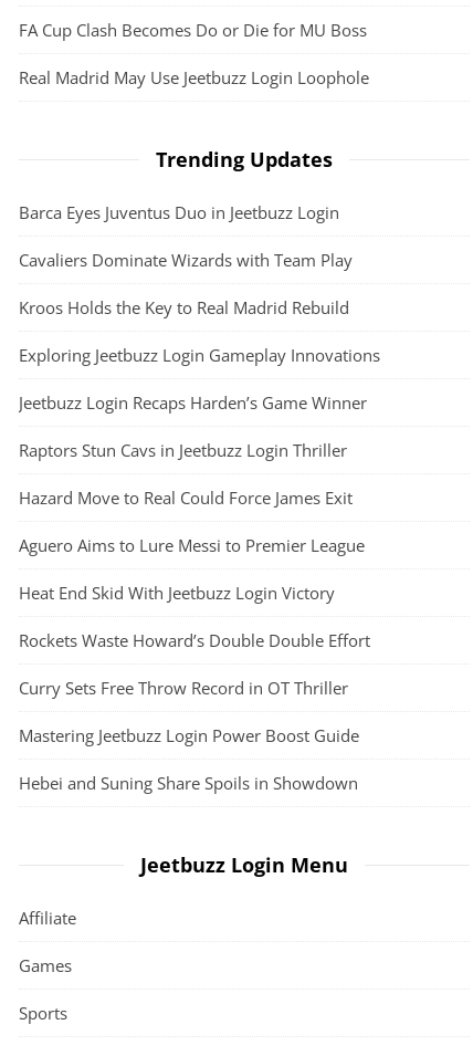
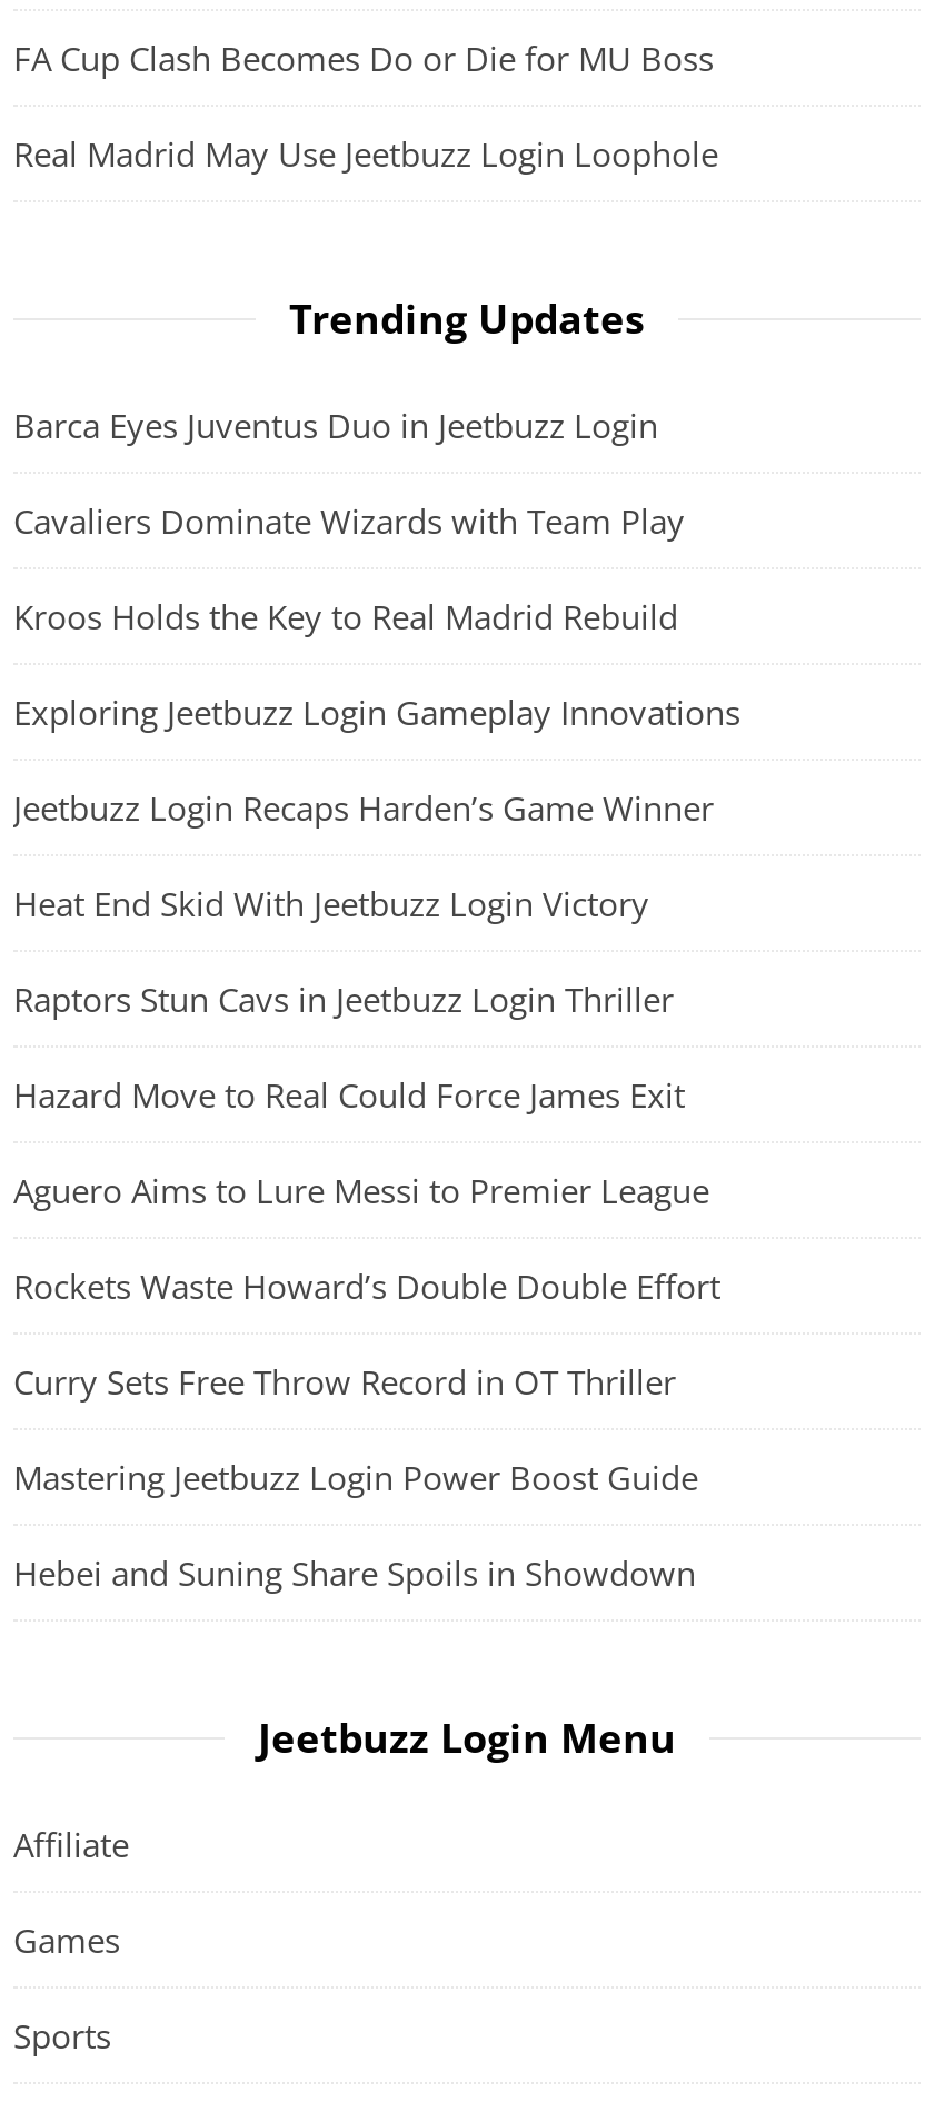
moved [19,439,365,556] -> [13,977,709,1212]: Raptors Stun Cavs in Jeetbuzz Login Thriller | Hazard Move to Real Could Force James Exit | Aguero Aims to Lure Messi to Premier League
moved [19,582,335,604] -> [13,881,649,925]: Heat End Skid With Jeetbuzz Login Victory

